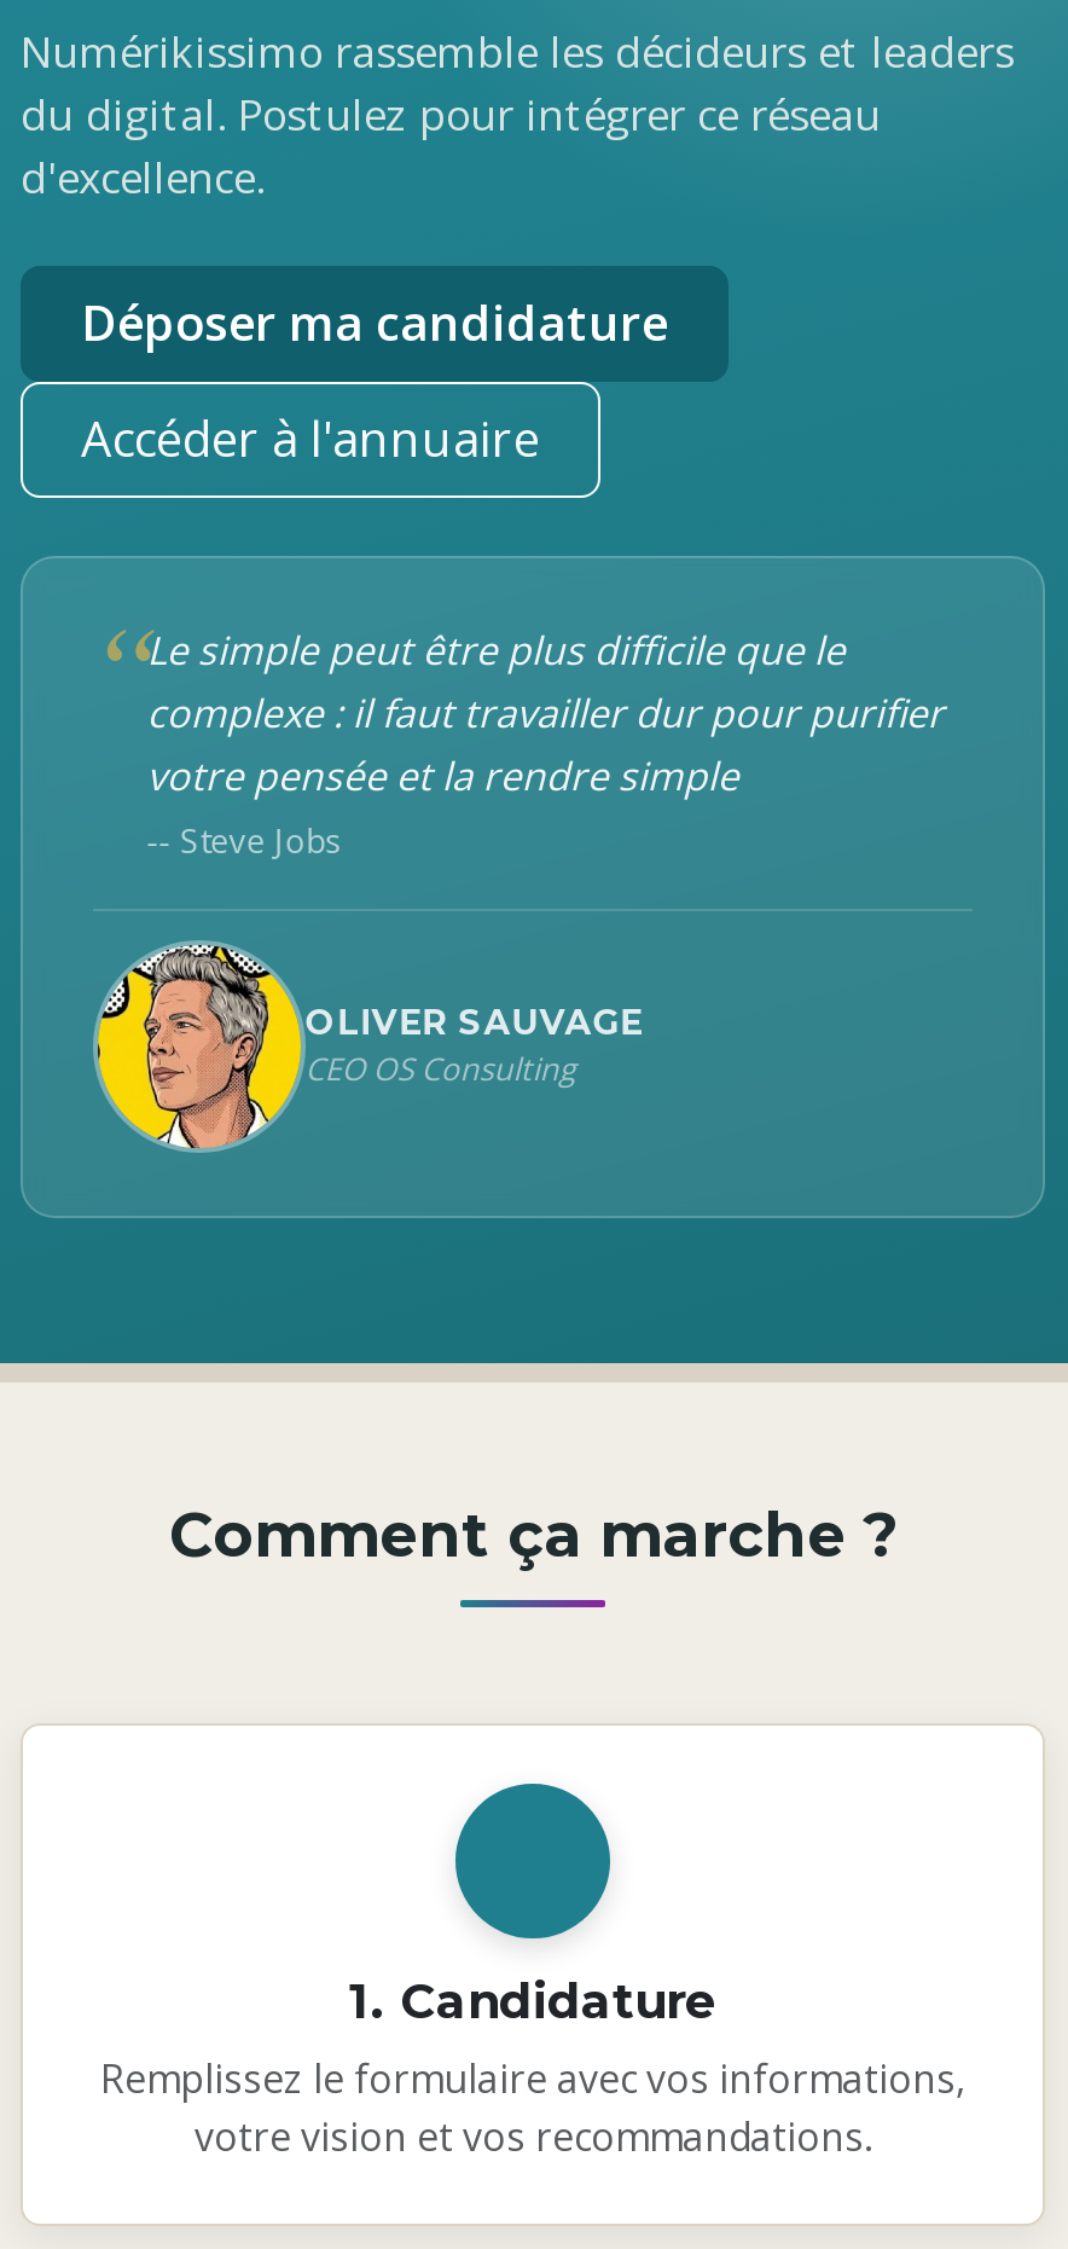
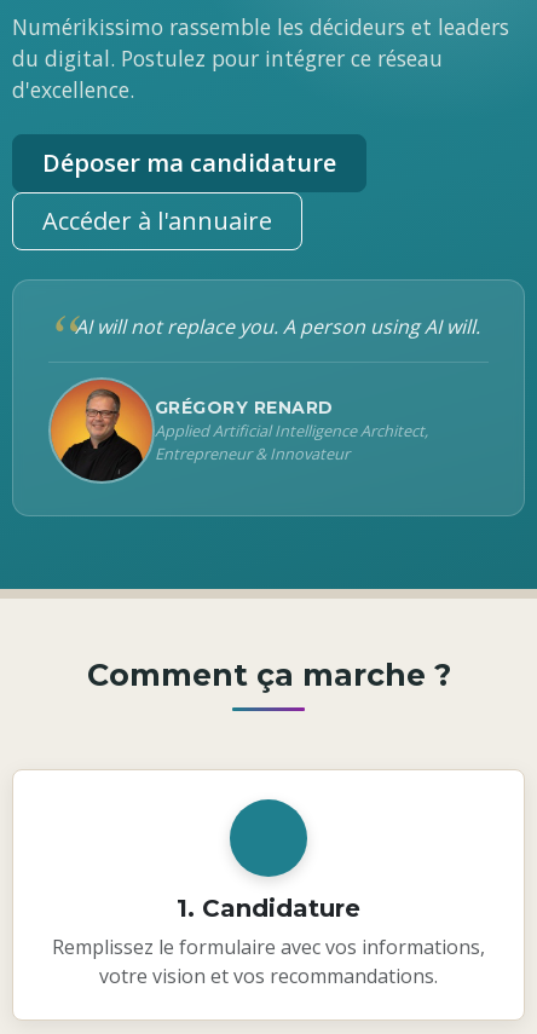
[147,625,944,864] Le simple peut être plus difficile que le | complexe : il faut travailler dur pour purifier | votre pensée et la rendre simple | -- Steve Jobs -> [75,314,480,340] AI will not replace you. A person using AI will.
[98,943,643,1150] [image] | OLIVER SAUVAGE | CEO OS Consulting -> [51,397,428,481] [image] | GRÉGORY RENARD | Applied Artificial Intelligence Architect, | Entrepreneur & Innovateur

